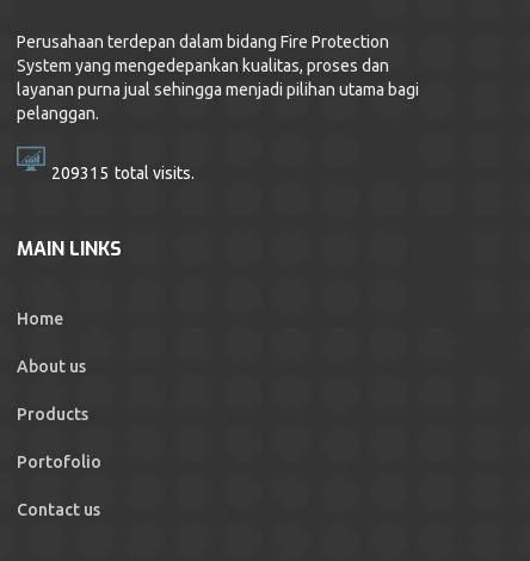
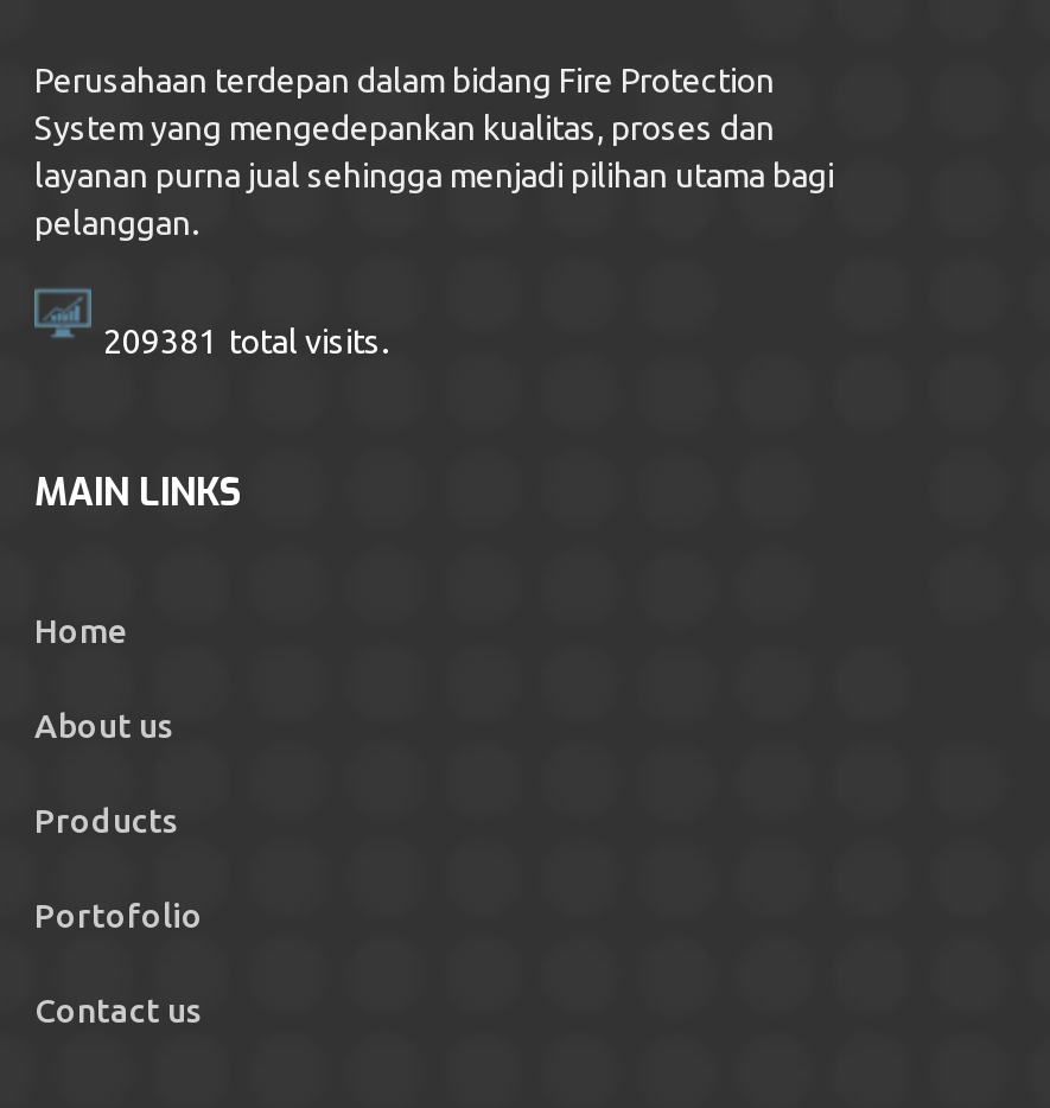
[51,163,195,182] 209315 total visits. -> [103,322,388,360] 209381 total visits.

